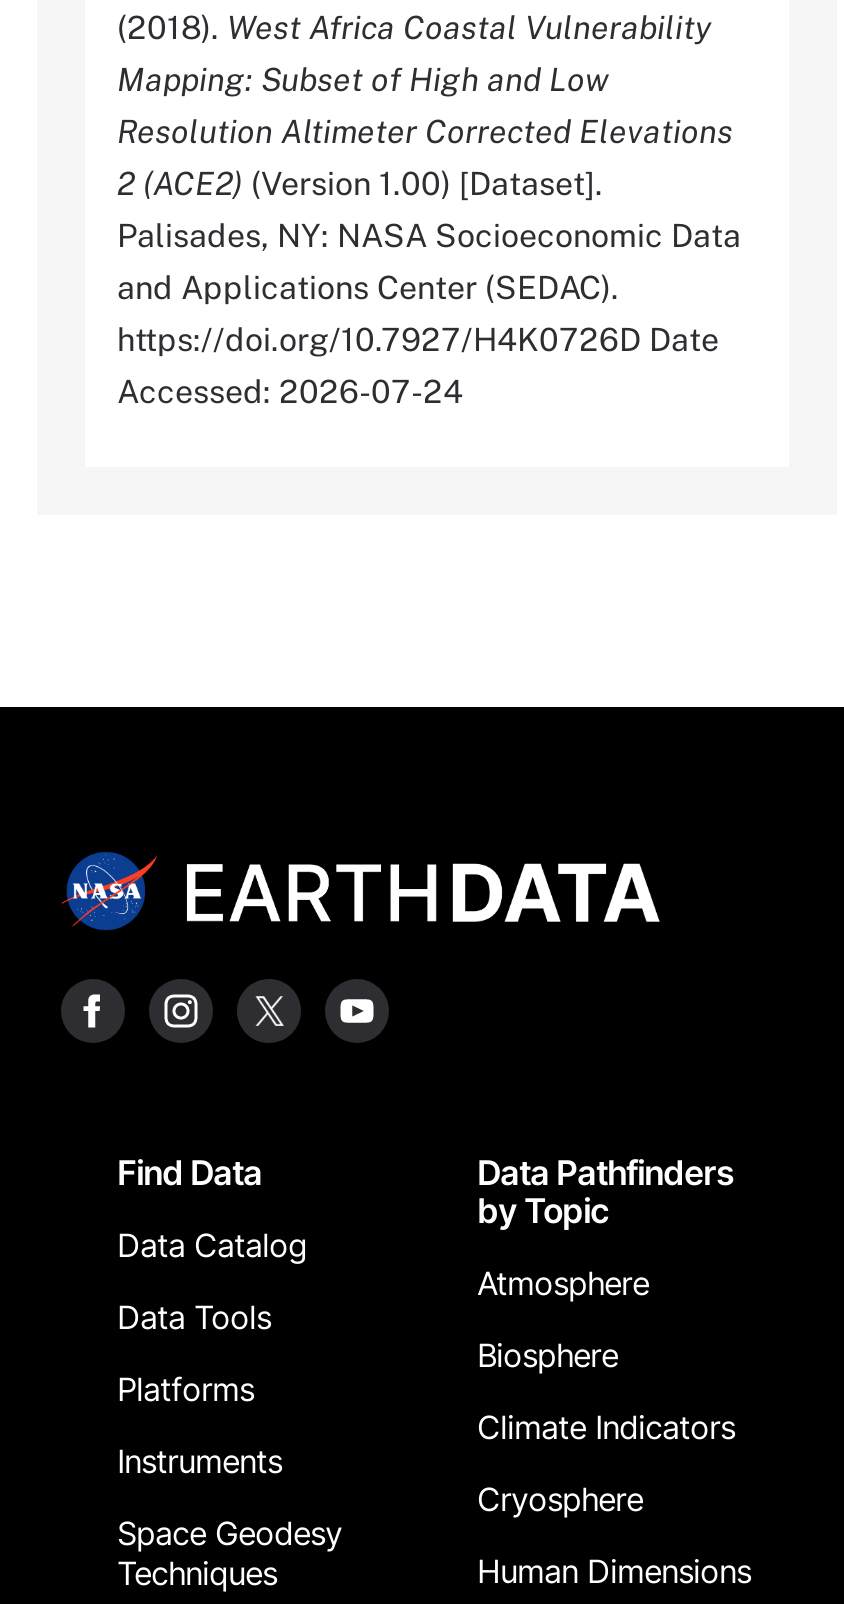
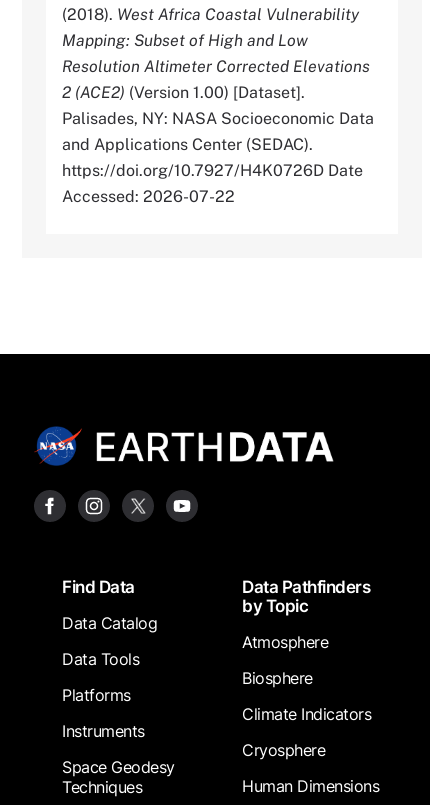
[117,373,463,411] Accessed: 2026-07-24 -> [62,187,235,206] Accessed: 2026-07-22

